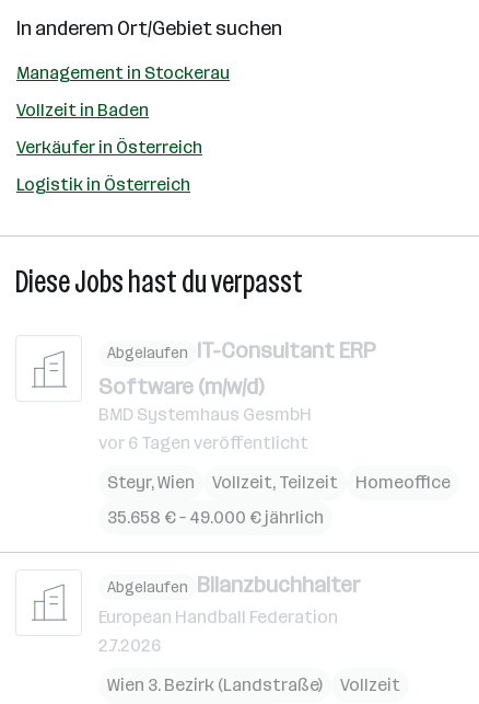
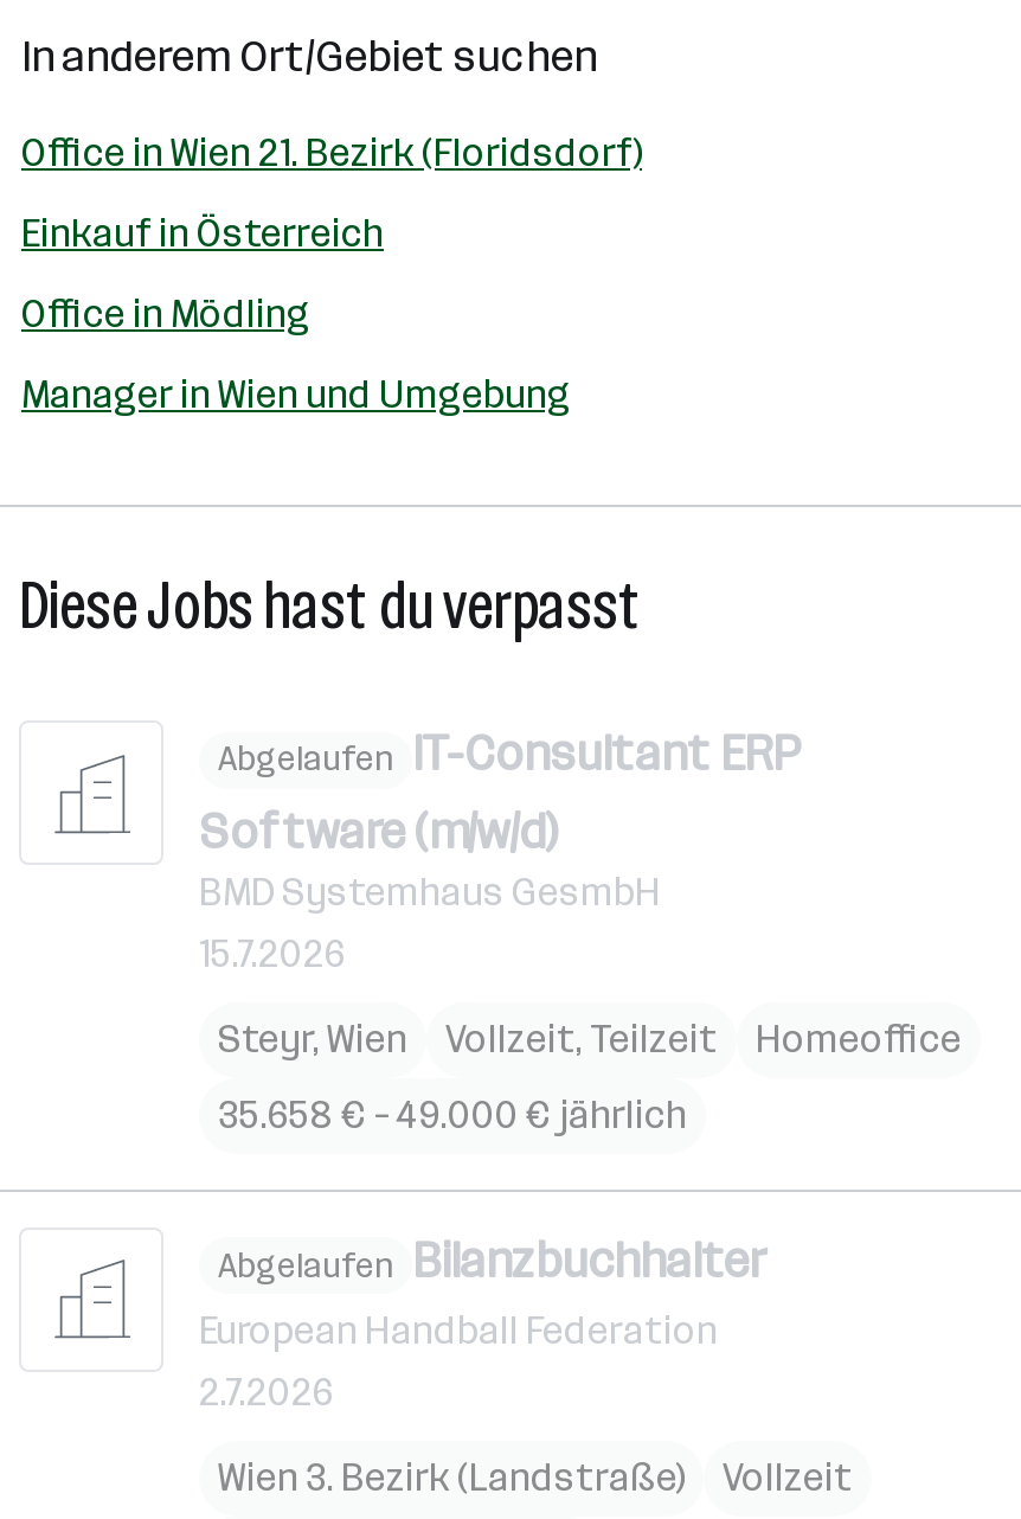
[16,62,230,83] Management in Stockerau -> [21,130,642,175] Office in Wien 21. Bezirk (Floridsdorf)
[16,100,149,120] Vollzeit in Baden -> [21,211,384,256] Einkauf in Österreich
[16,137,202,158] Verkäufer in Österreich -> [21,291,310,337] Office in Mödling
[16,174,190,195] Logistik in Österreich -> [21,372,571,417] Manager in Wien und Umgebung
[98,432,308,453] vor 6 Tagen veröffentlicht -> [199,930,346,975] 15.7.2026

